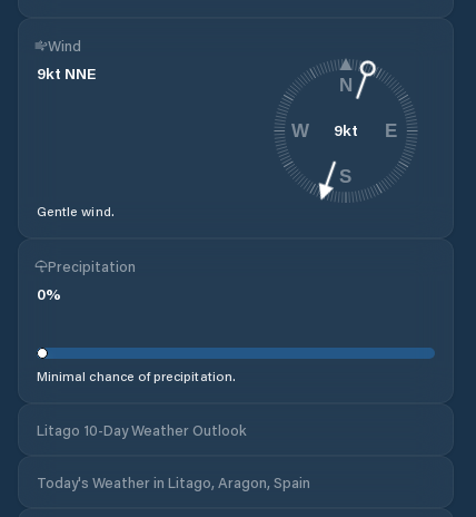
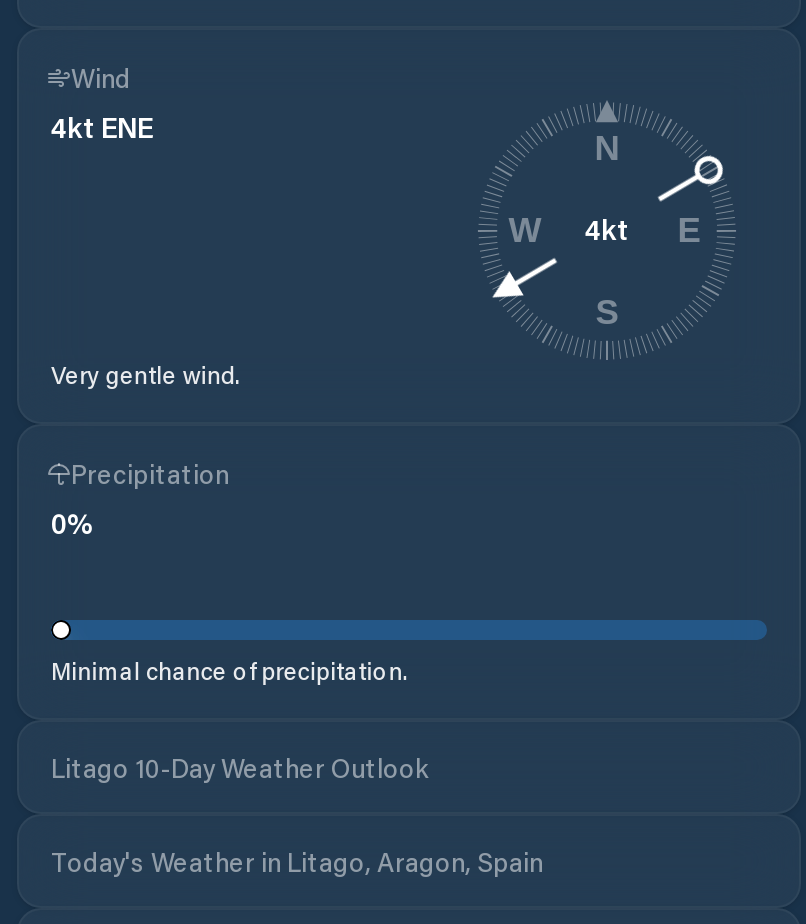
[37,62,96,84] 9kt NNE -> [51,108,153,146] 4kt ENE
[291,59,410,142] [image] | W 9kt E -> [508,104,725,249] [image] | W 4kt E
[284,146,337,201] [image] -> [491,256,589,354] [image]
[37,202,114,220] Gentle wind. -> [51,358,241,390] Very gentle wind.

